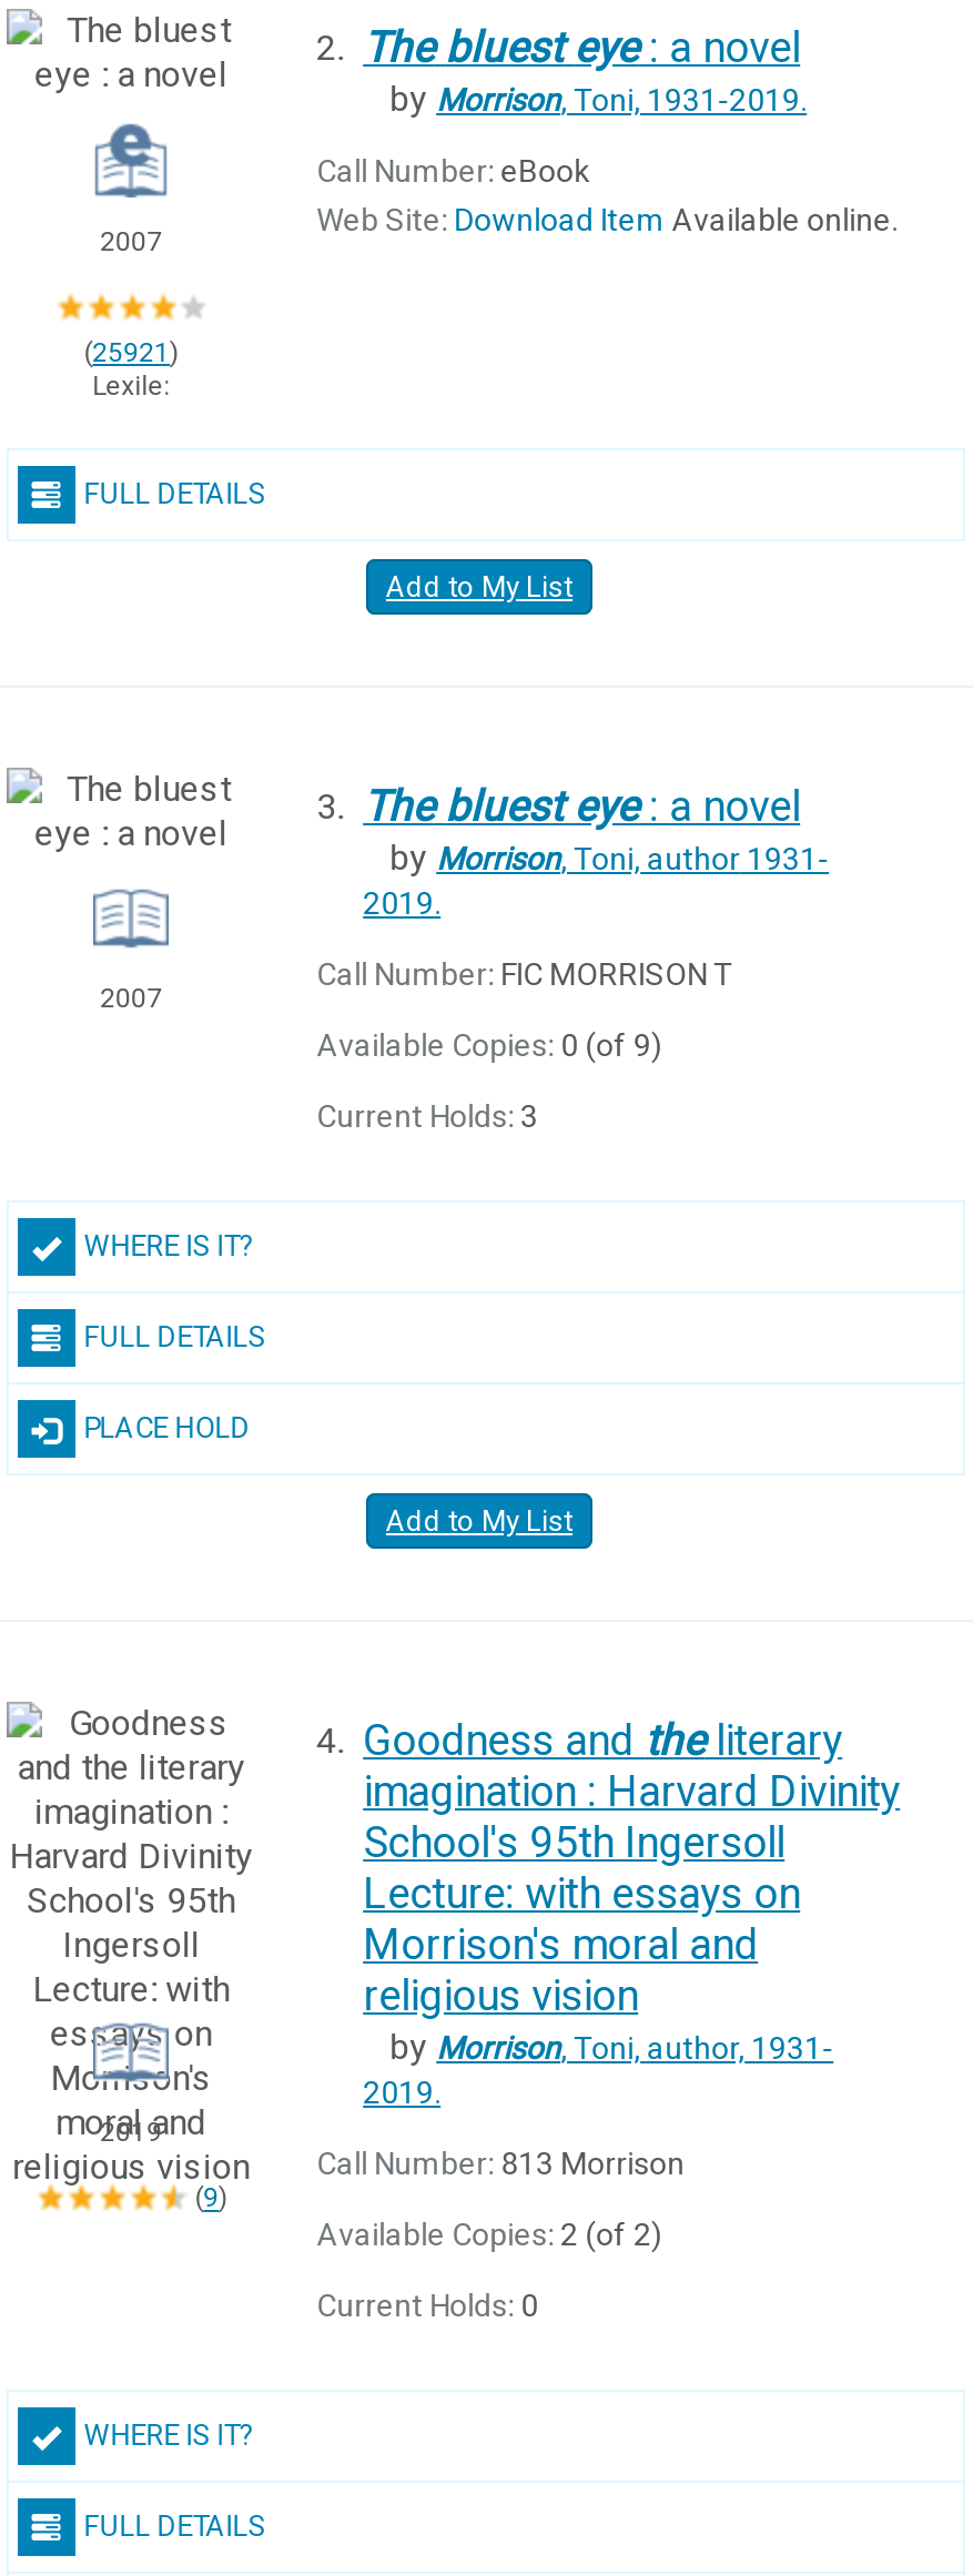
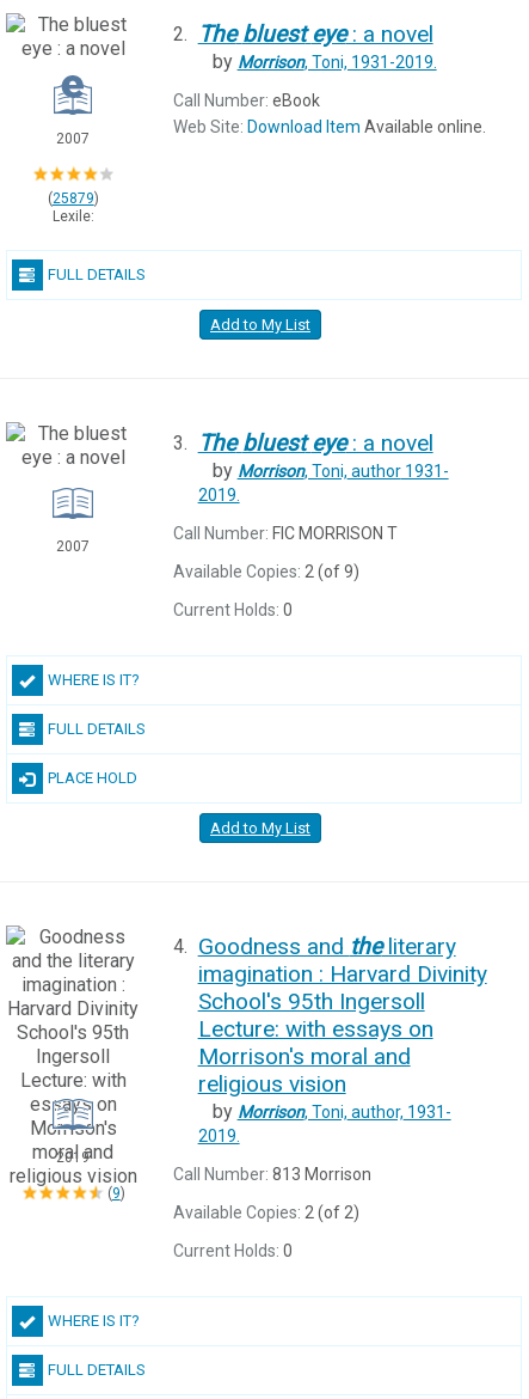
[84,337,179,368] (25921) -> [47,190,99,207] (25879)
[316,1027,663,1062] Available Copies: 0 (of 9) -> [173,562,359,581] Available Copies: 2 (of 9)
[316,1098,538,1133] Current Holds: 3 -> [173,600,292,619] Current Holds: 0

